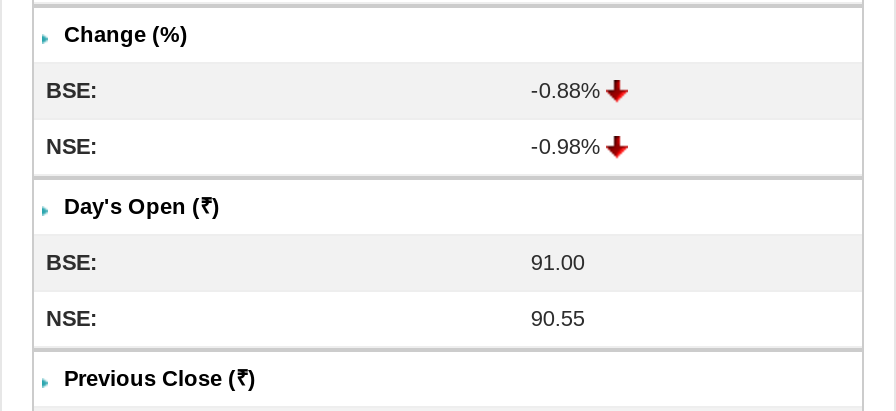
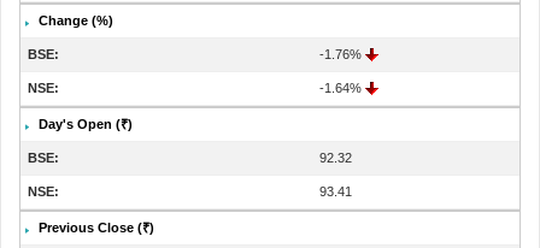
[531,77,601,101] -0.88% -> [320,46,362,61] -1.76%
[531,133,601,157] -0.98% -> [320,80,362,95] -1.64%
[531,249,585,273] 91.00 -> [320,150,352,164] 92.32
[531,305,585,329] 90.55 -> [320,184,352,198] 93.41

